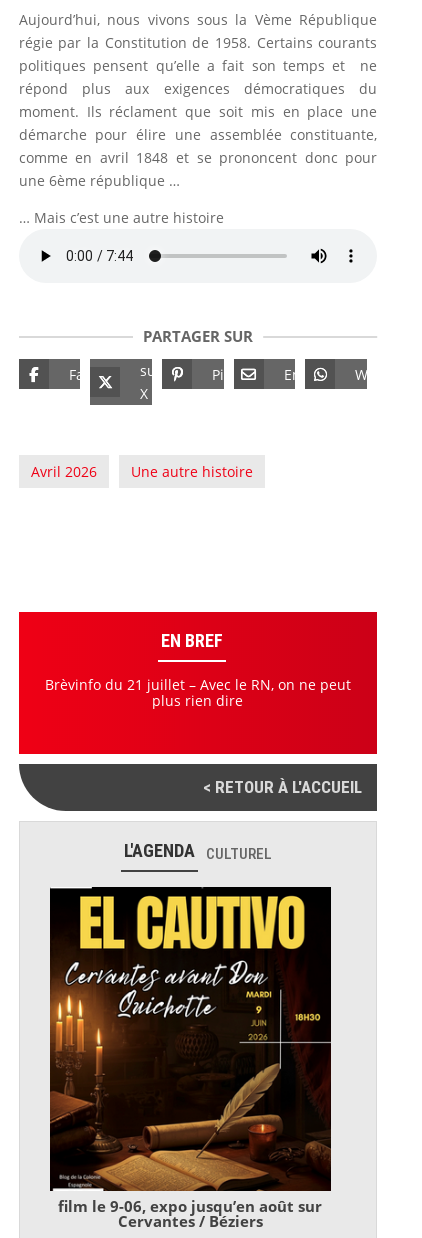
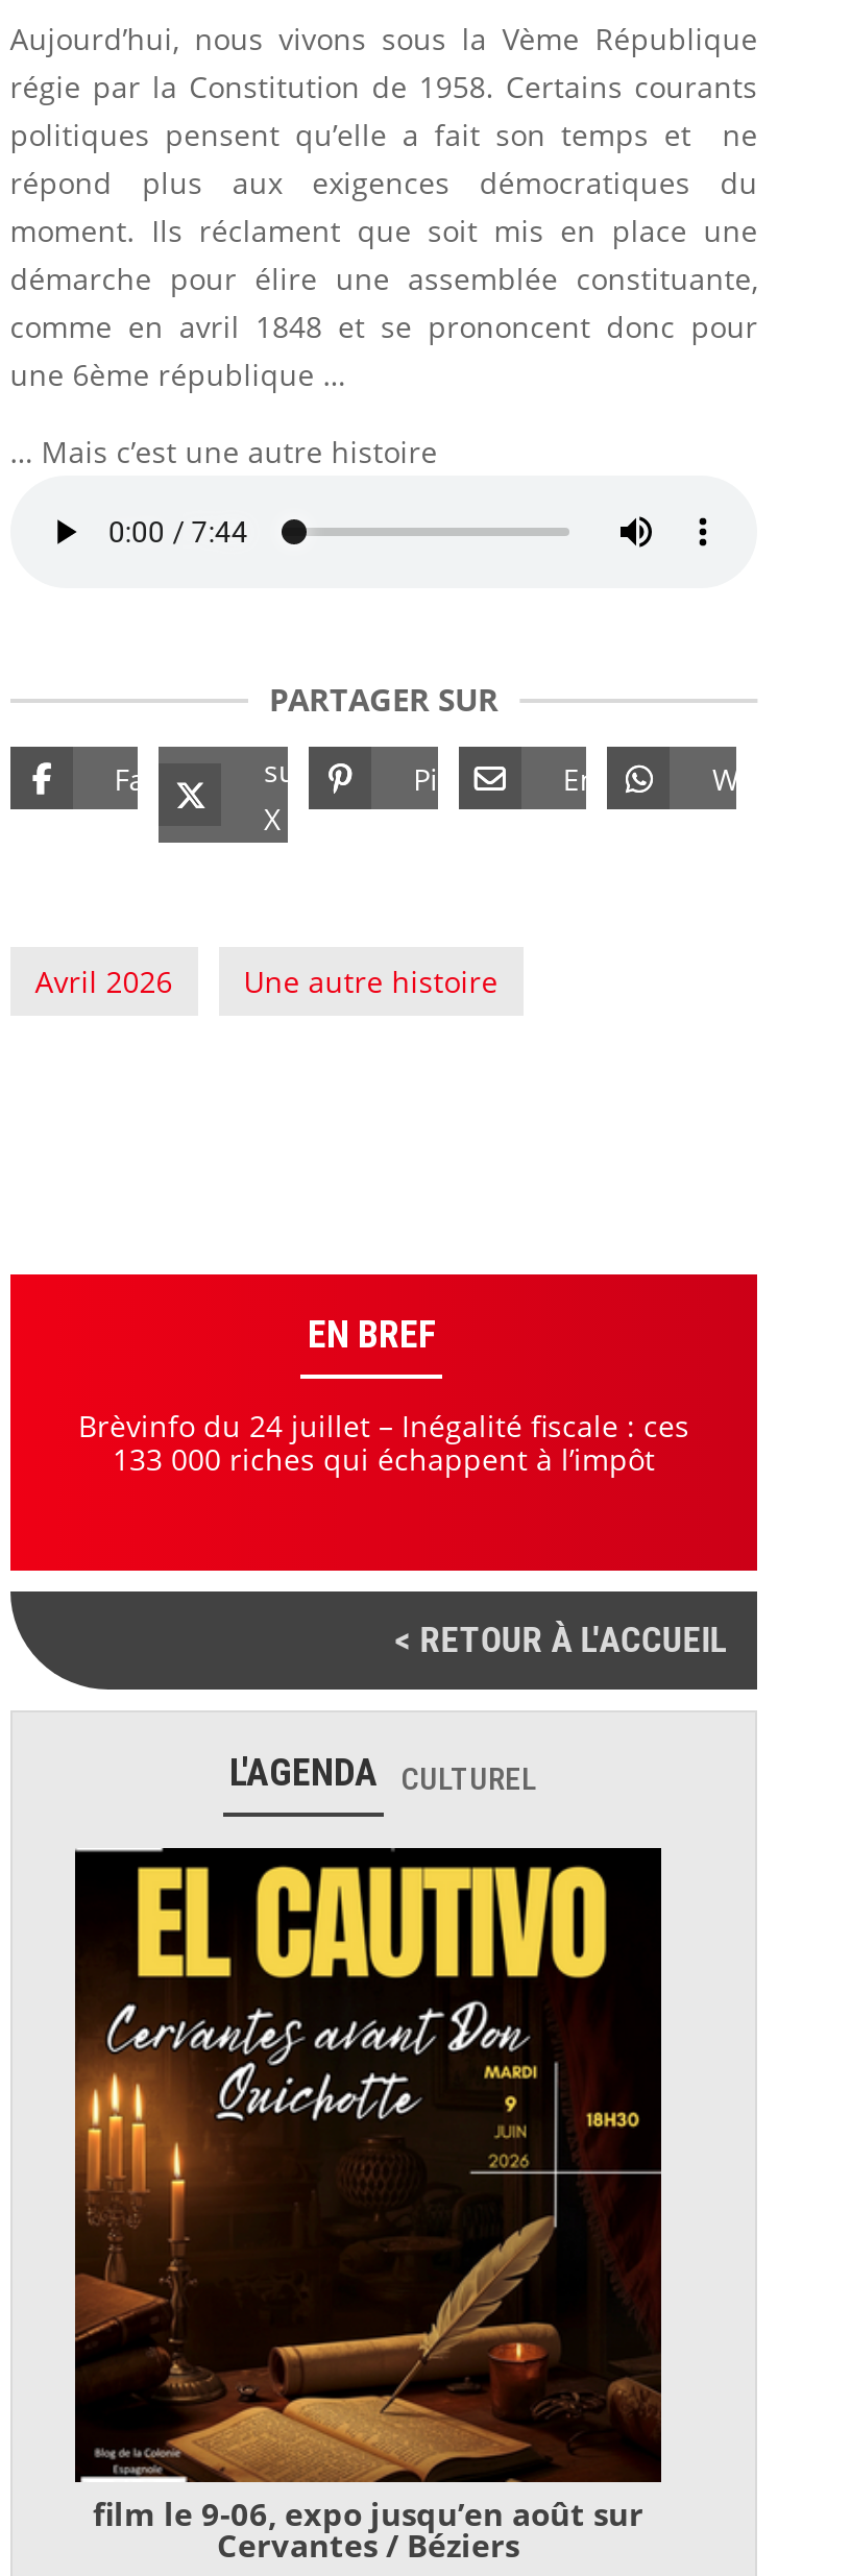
[45,675,351,710] Brèvinfo du 21 juillet – Avec le RN, on ne peut | plus rien dire -> [78,1406,689,1479] Brèvinfo du 24 juillet – Inégalité fiscale : ces | 133 000 riches qui échappent à l’impôt

